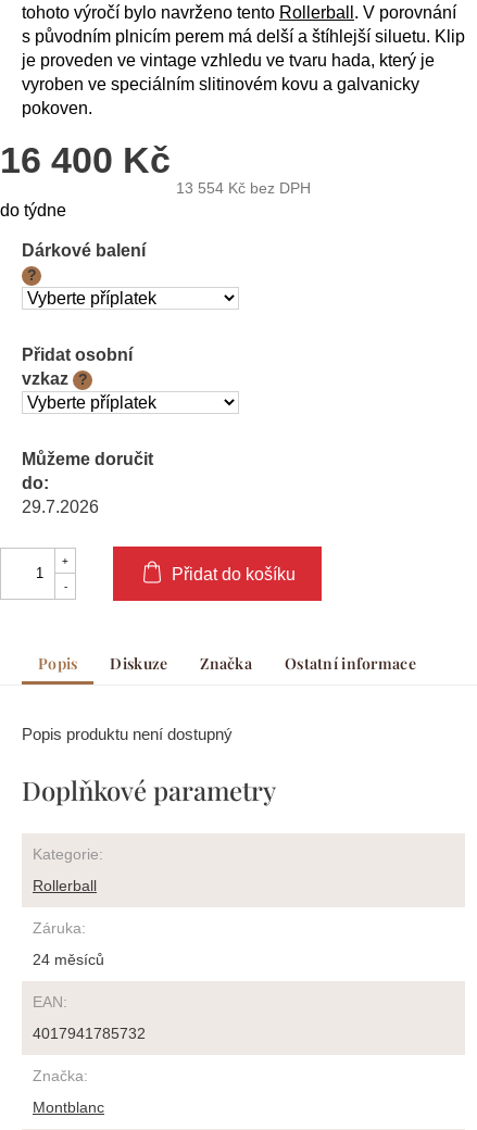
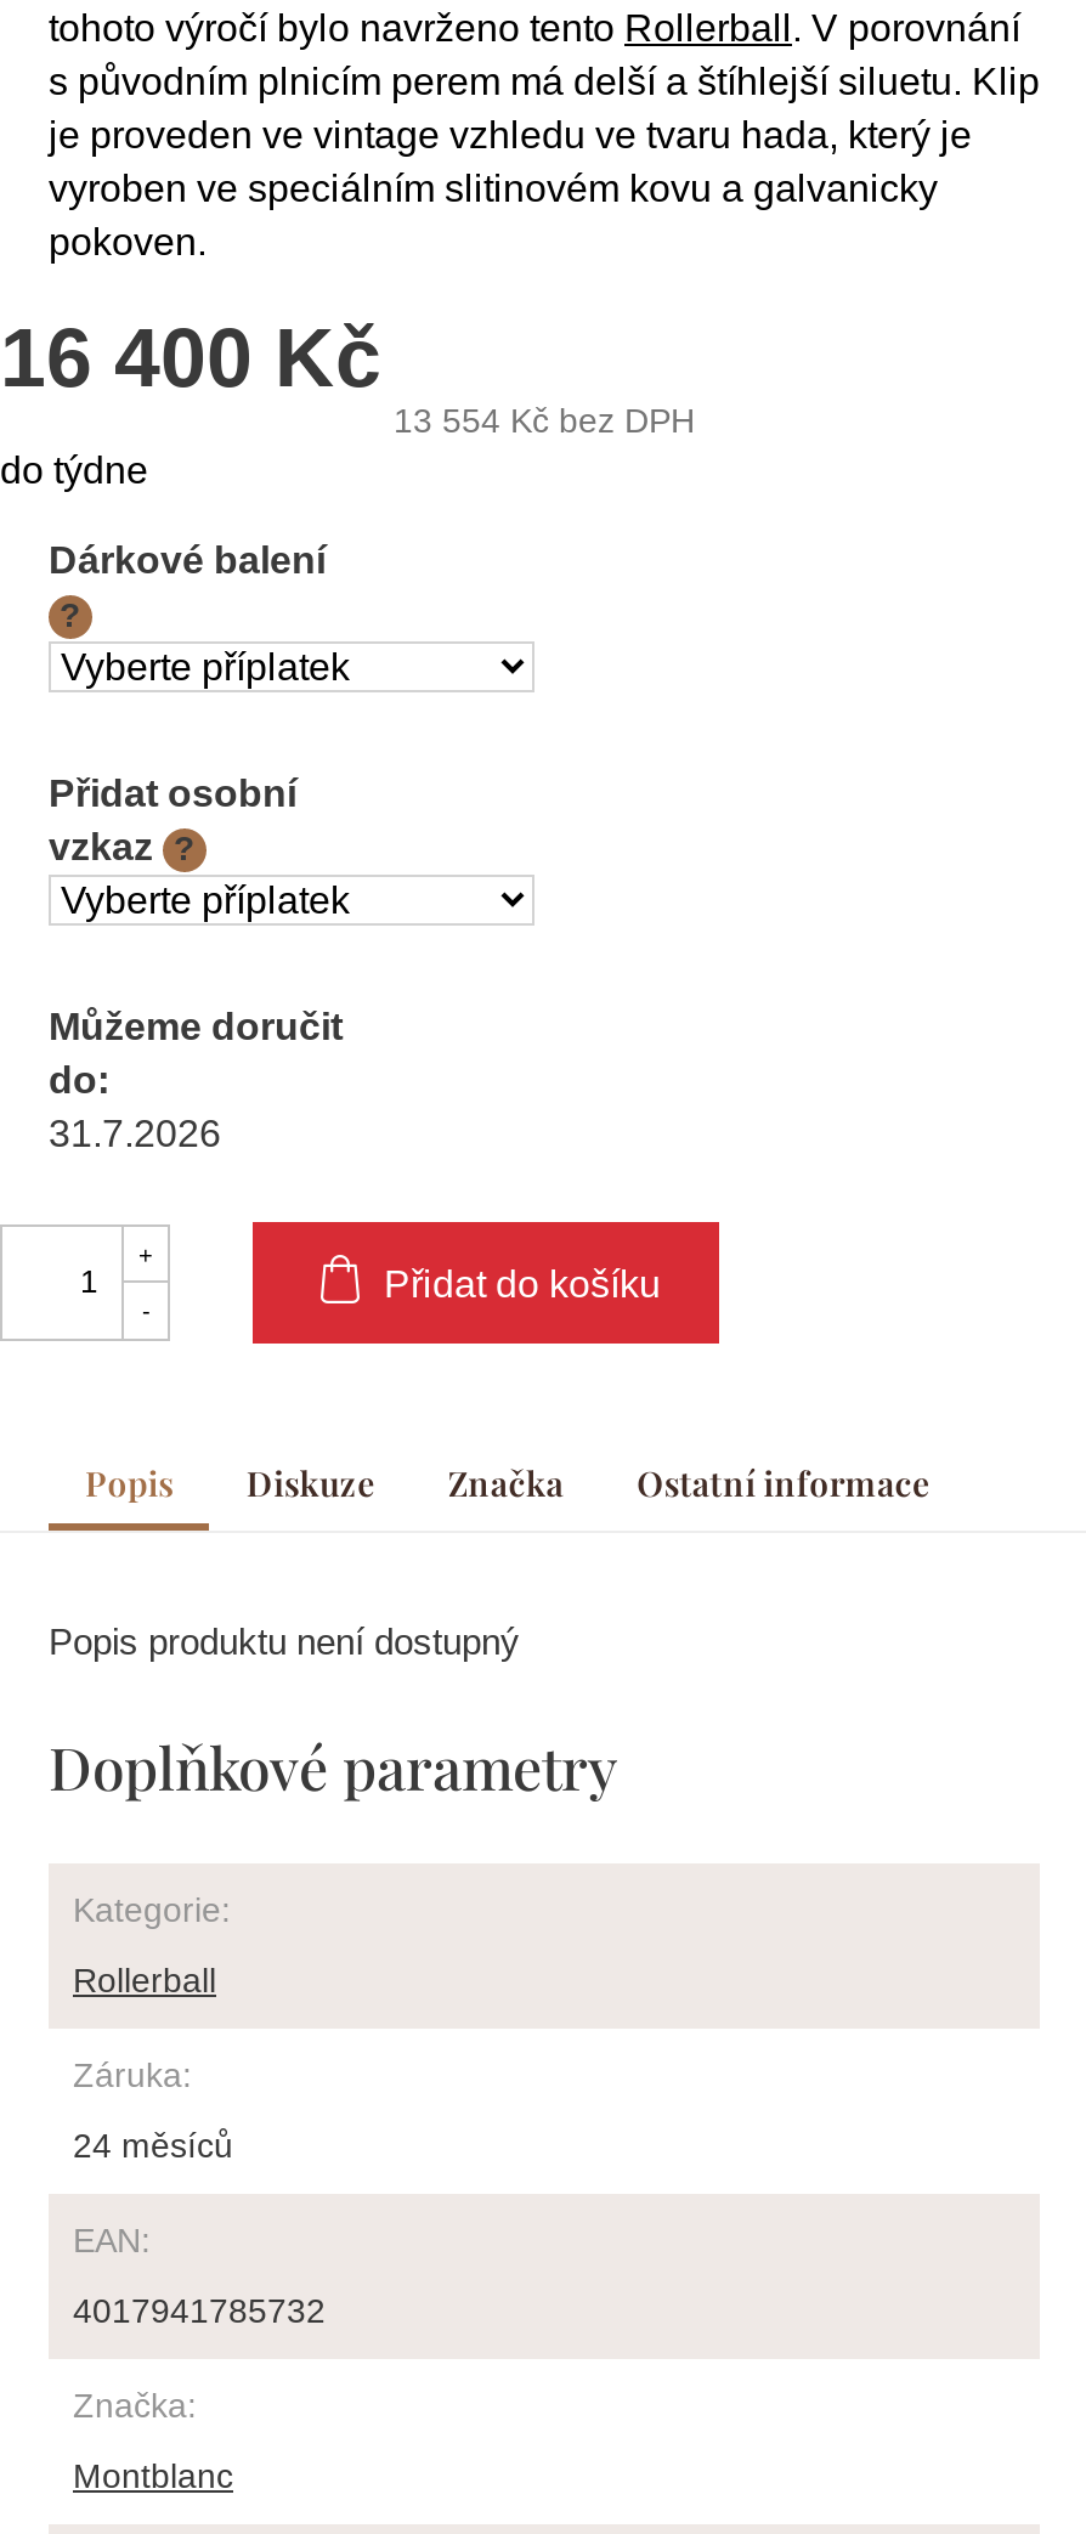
[22,498,99,516] 29.7.2026 -> [49,1113,221,1154] 31.7.2026

